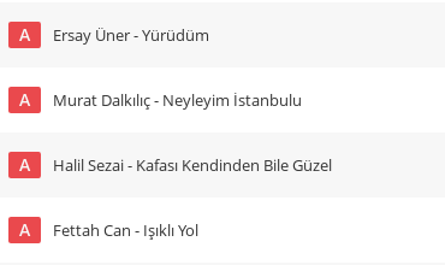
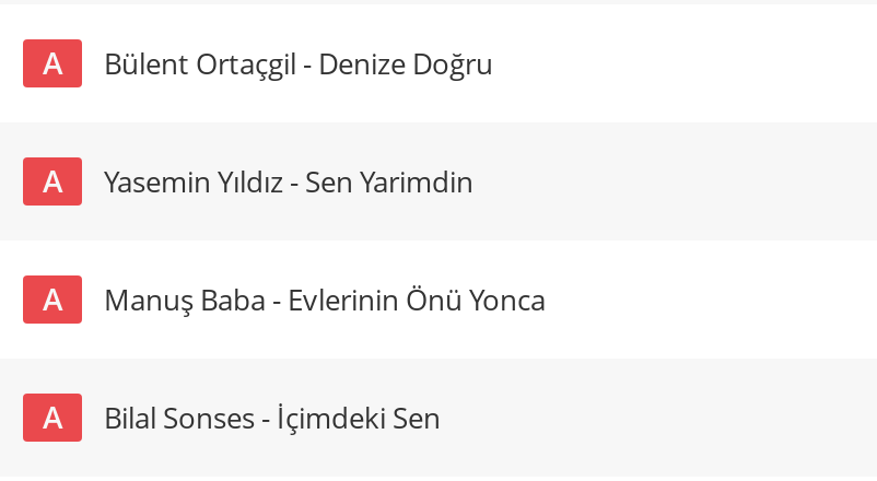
[53,24,209,46] Ersay Üner - Yürüdüm -> [104,44,493,83] Bülent Ortaçgil - Denize Doğru
[53,89,302,111] Murat Dalkılıç - Neyleyim İstanbulu -> [104,162,473,201] Yasemin Yıldız - Sen Yarimdin
[53,154,332,176] Halil Sezai - Kafası Kendinden Bile Güzel -> [104,280,546,319] Manuş Baba - Evlerinin Önü Yonca
[53,219,198,241] Fettah Can - Işıklı Yol -> [104,398,441,437] Bilal Sonses - İçimdeki Sen

